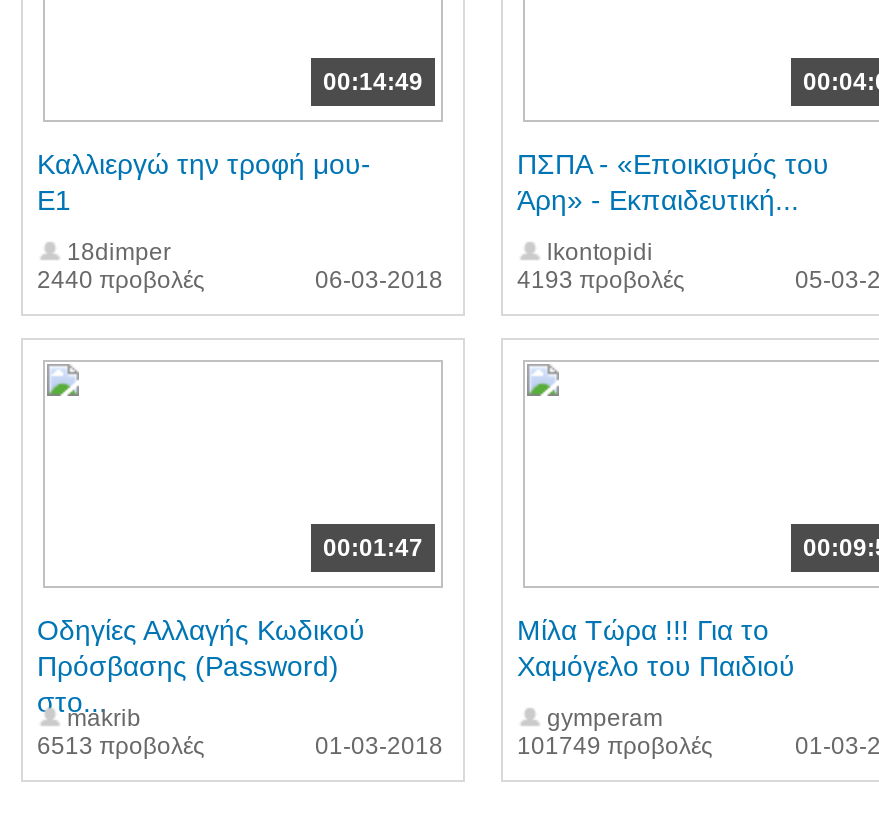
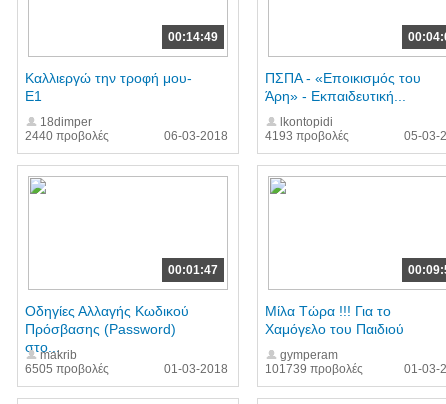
[37,732,205,760] 6513 προβολές -> [25,362,109,376] 6505 προβολές
[517,732,713,760] 101749 προβολές -> [265,362,363,376] 101739 προβολές

